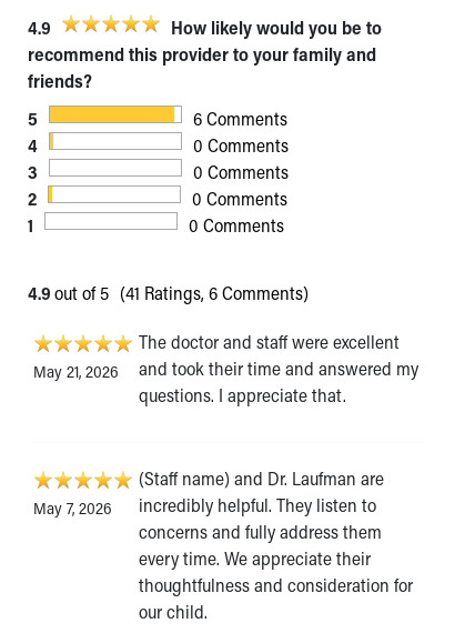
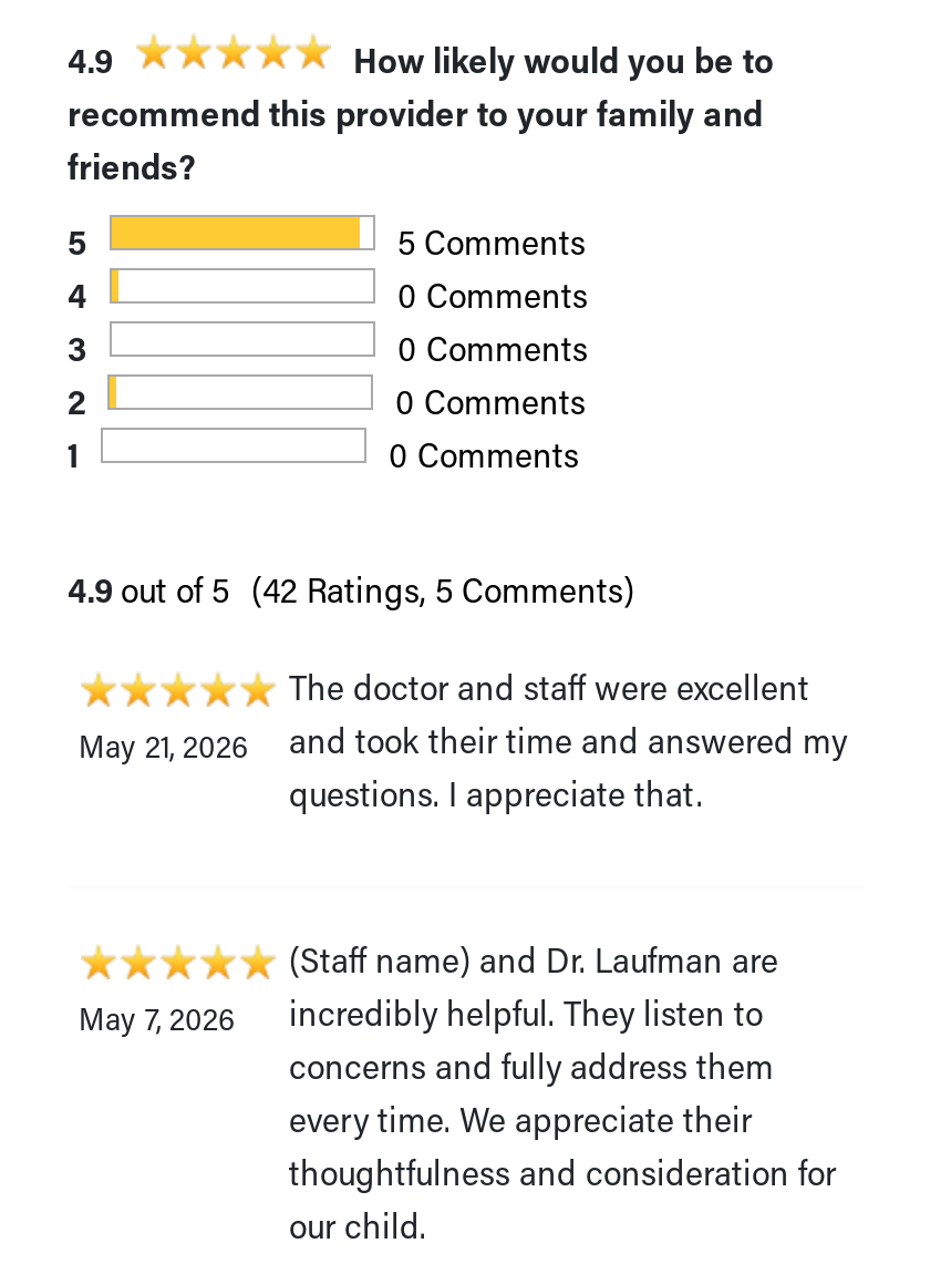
[193,106,287,129] 6 Comments -> [397,216,586,263] 5 Comments
[28,281,309,304] 4.9 out of 5 (41 Ratings, 6 Comments) -> [68,564,634,611] 4.9 out of 5 (42 Ratings, 5 Comments)

